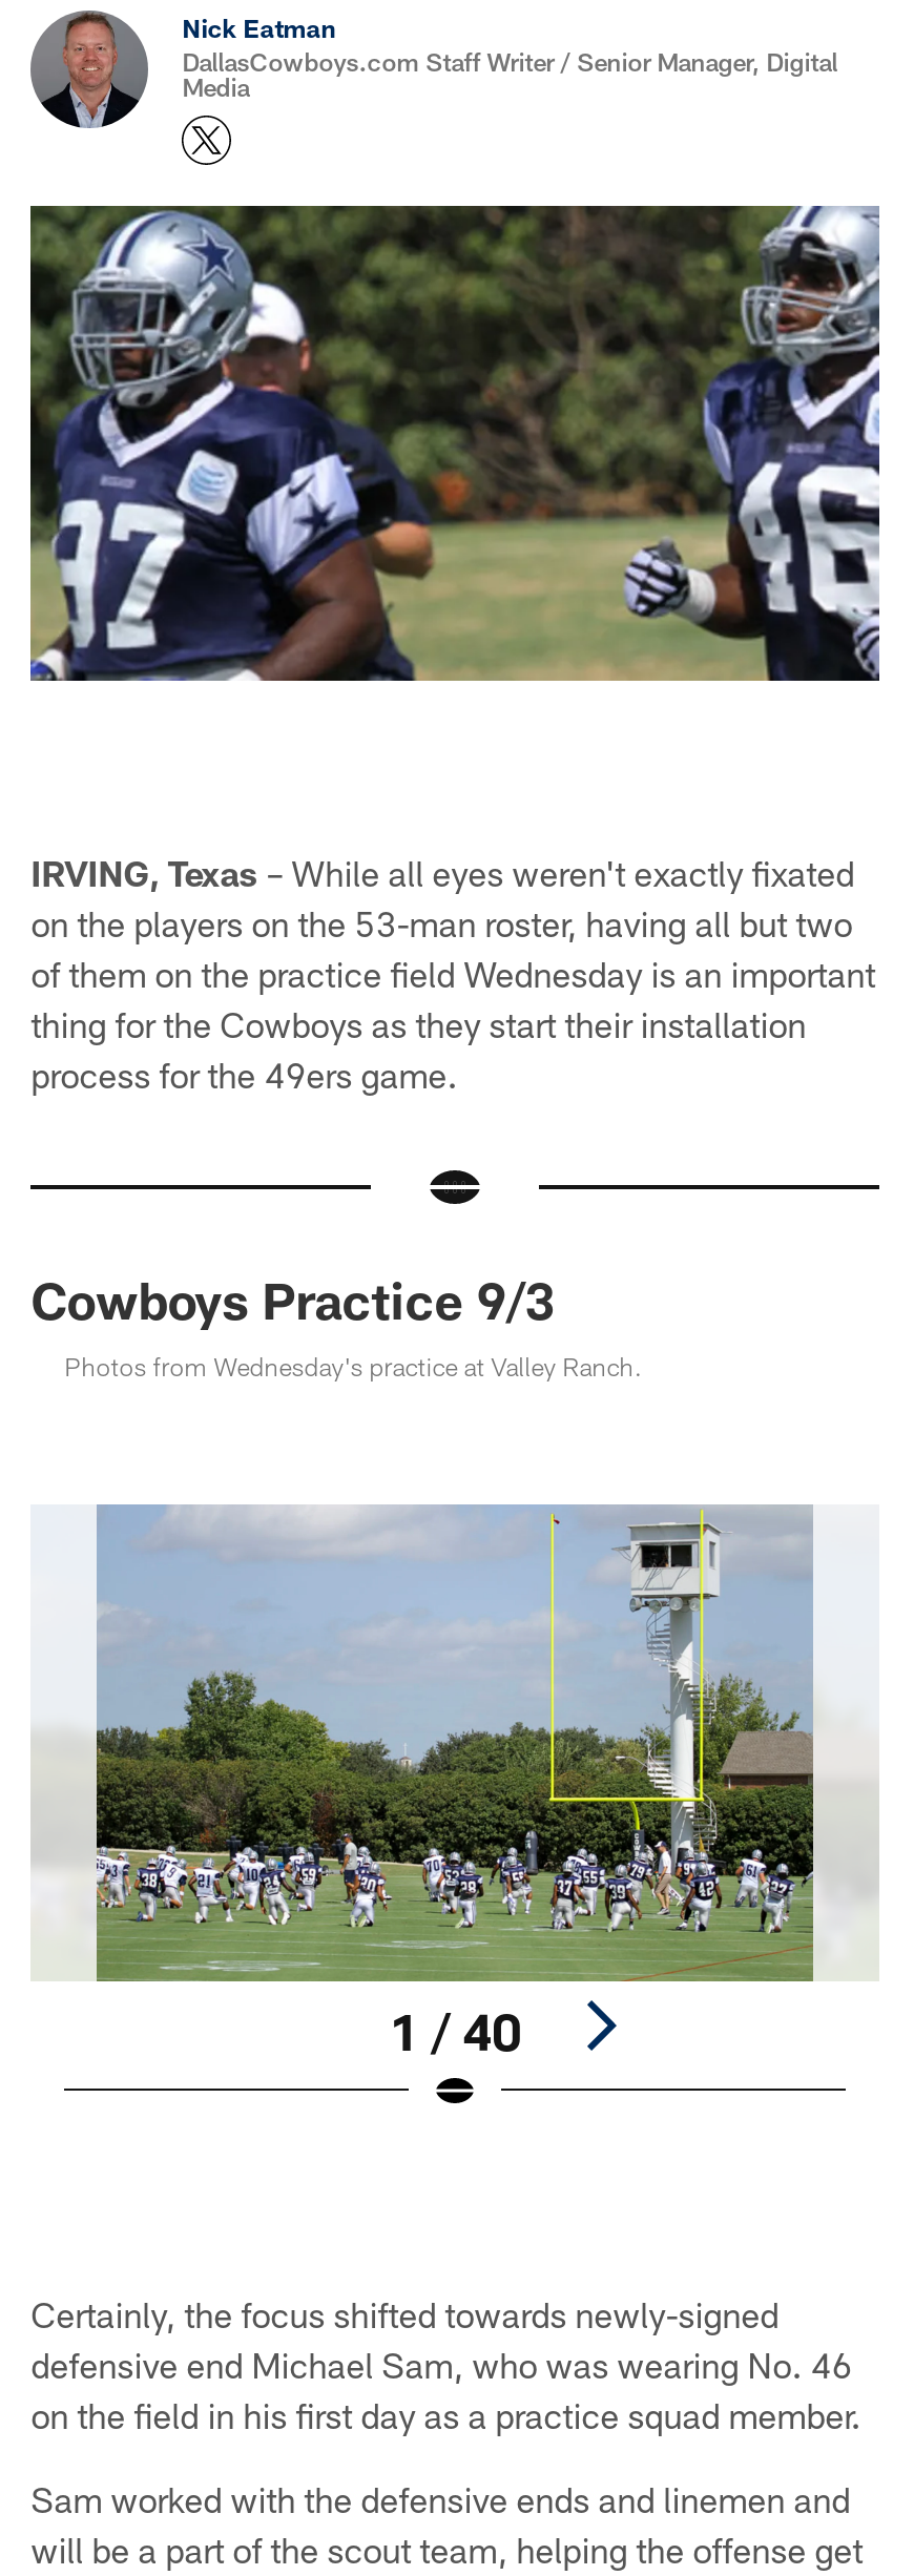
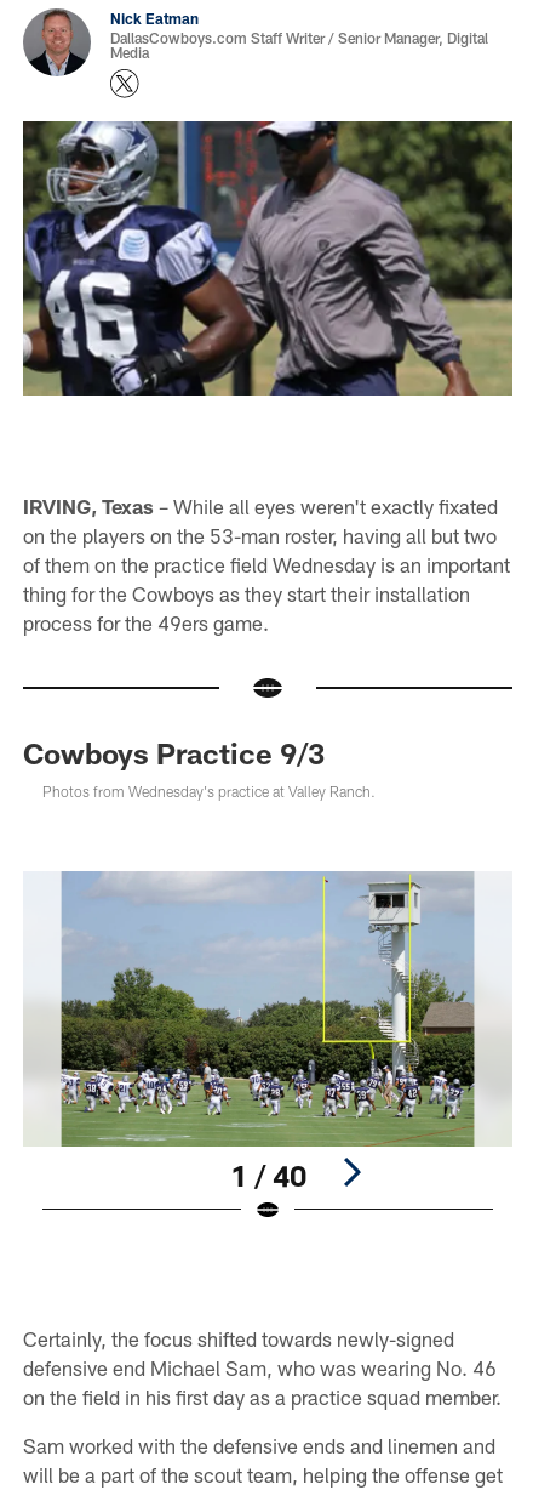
[28,204,881,683] [image] -> [22,120,514,397] [image]

